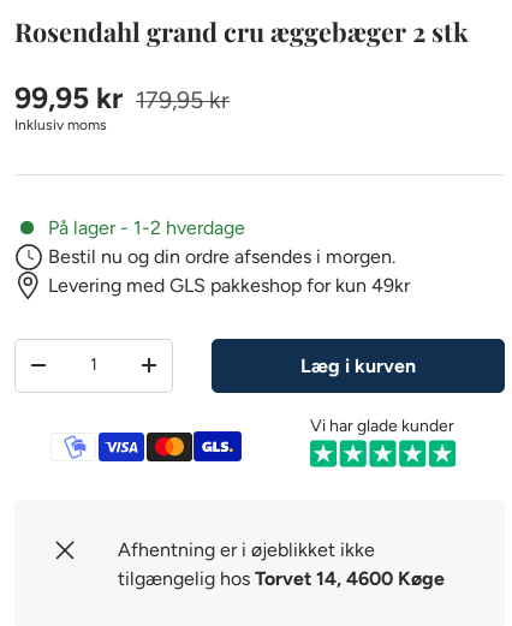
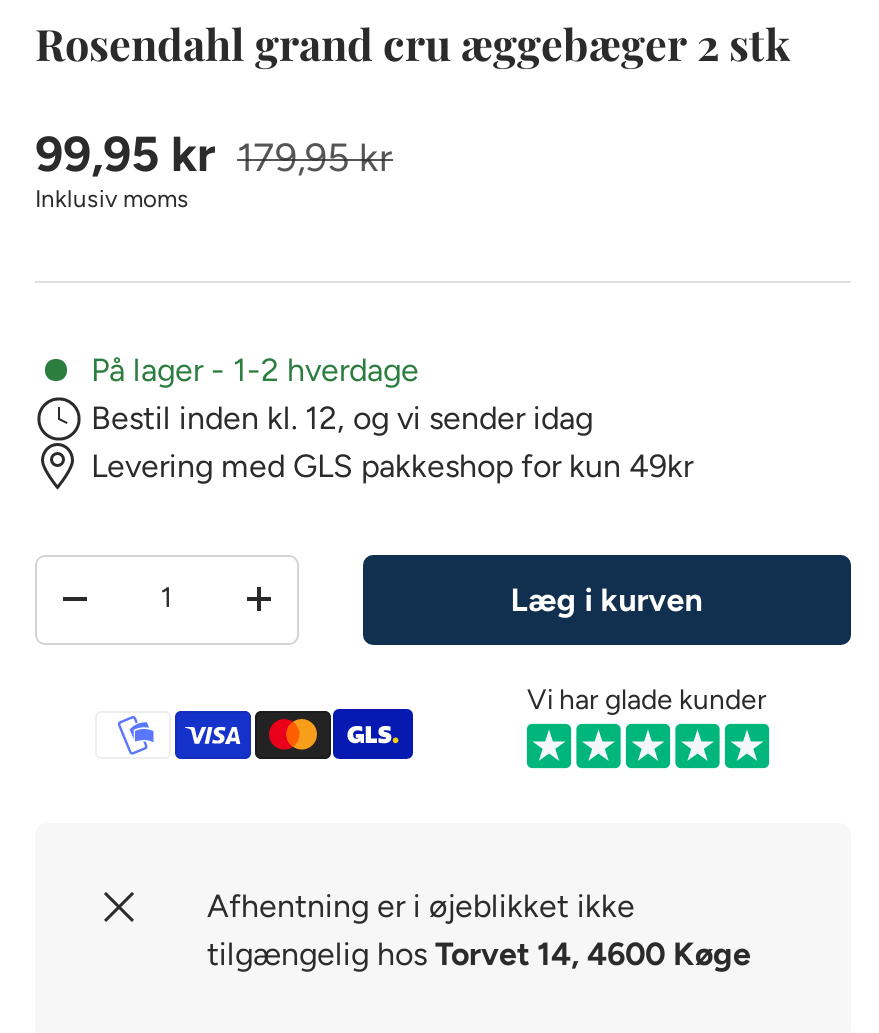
[43,245,395,268] Bestil nu og din ordre afsendes i morgen. -> [83,398,593,436] Bestil inden kl. 12, og vi sender idag

